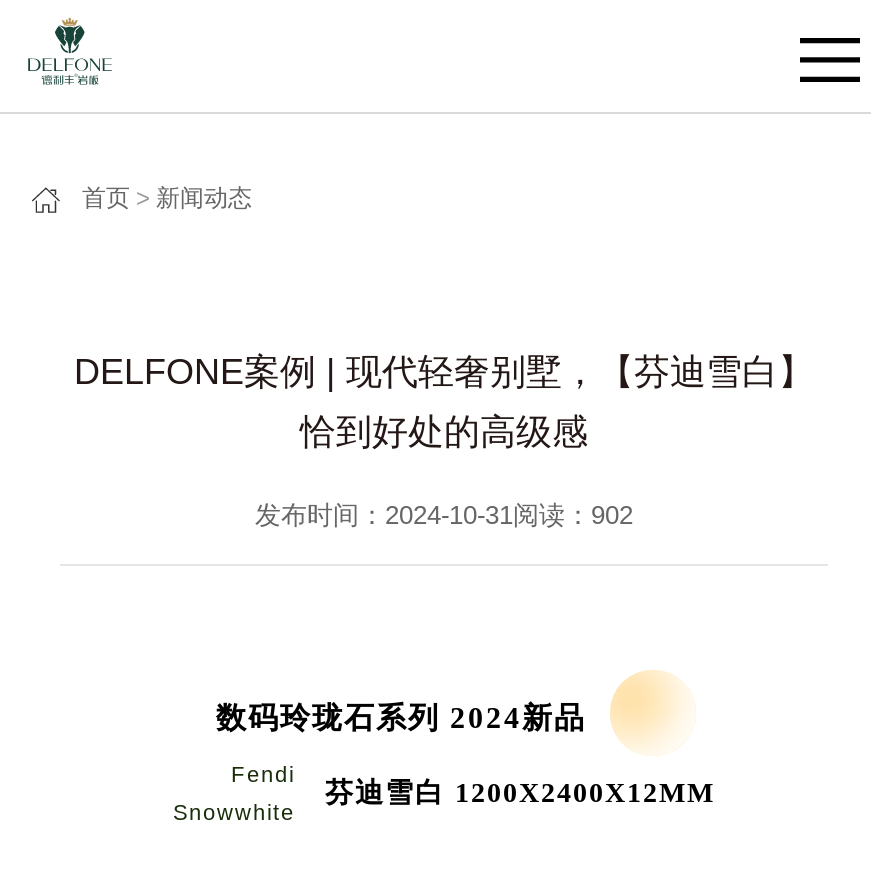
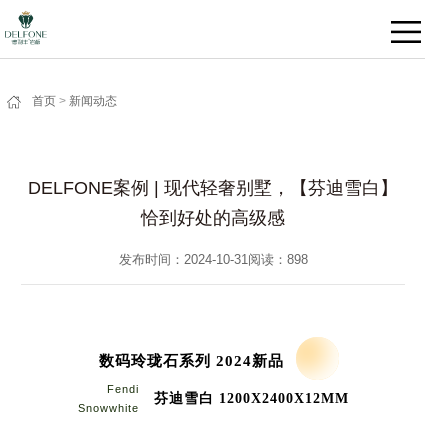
[255,500,633,530] 发布时间：2024-10-31阅读：902 -> [118,252,307,267] 发布时间：2024-10-31阅读：898

